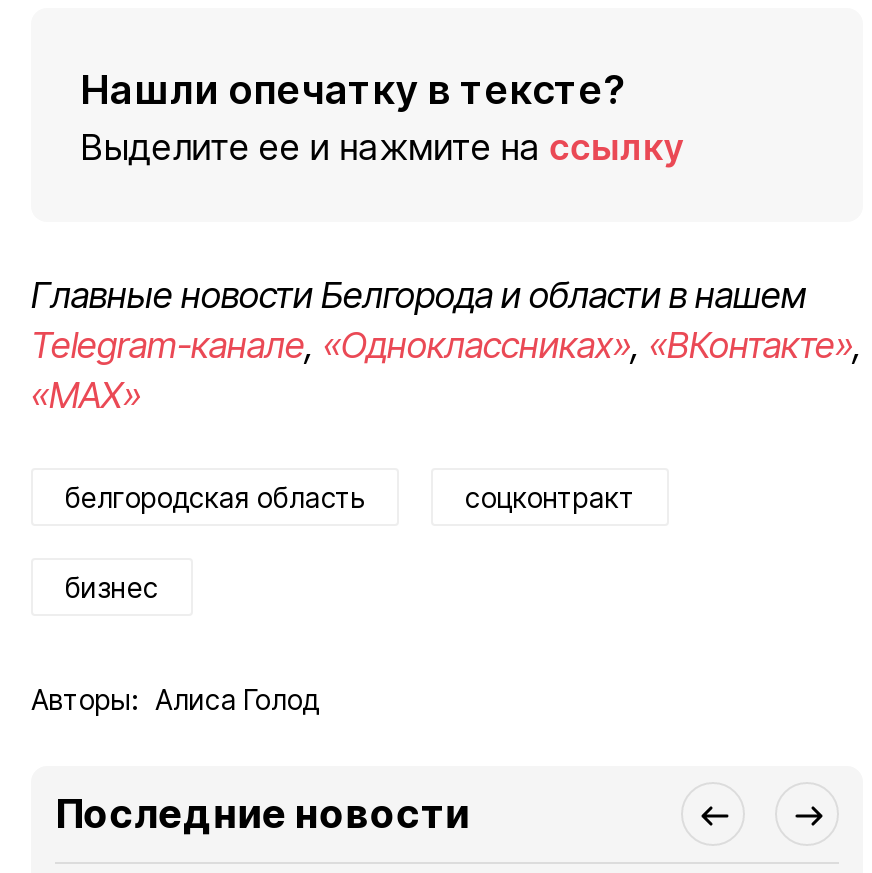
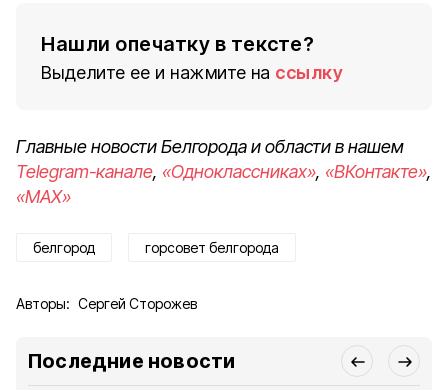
[31,480,635,716] белгородская область | соцконтракт | бизнес | Авторы: Алиса Голод -> [16,239,279,312] белгород | горсовет белгорода | Авторы: Сергей Сторожев

